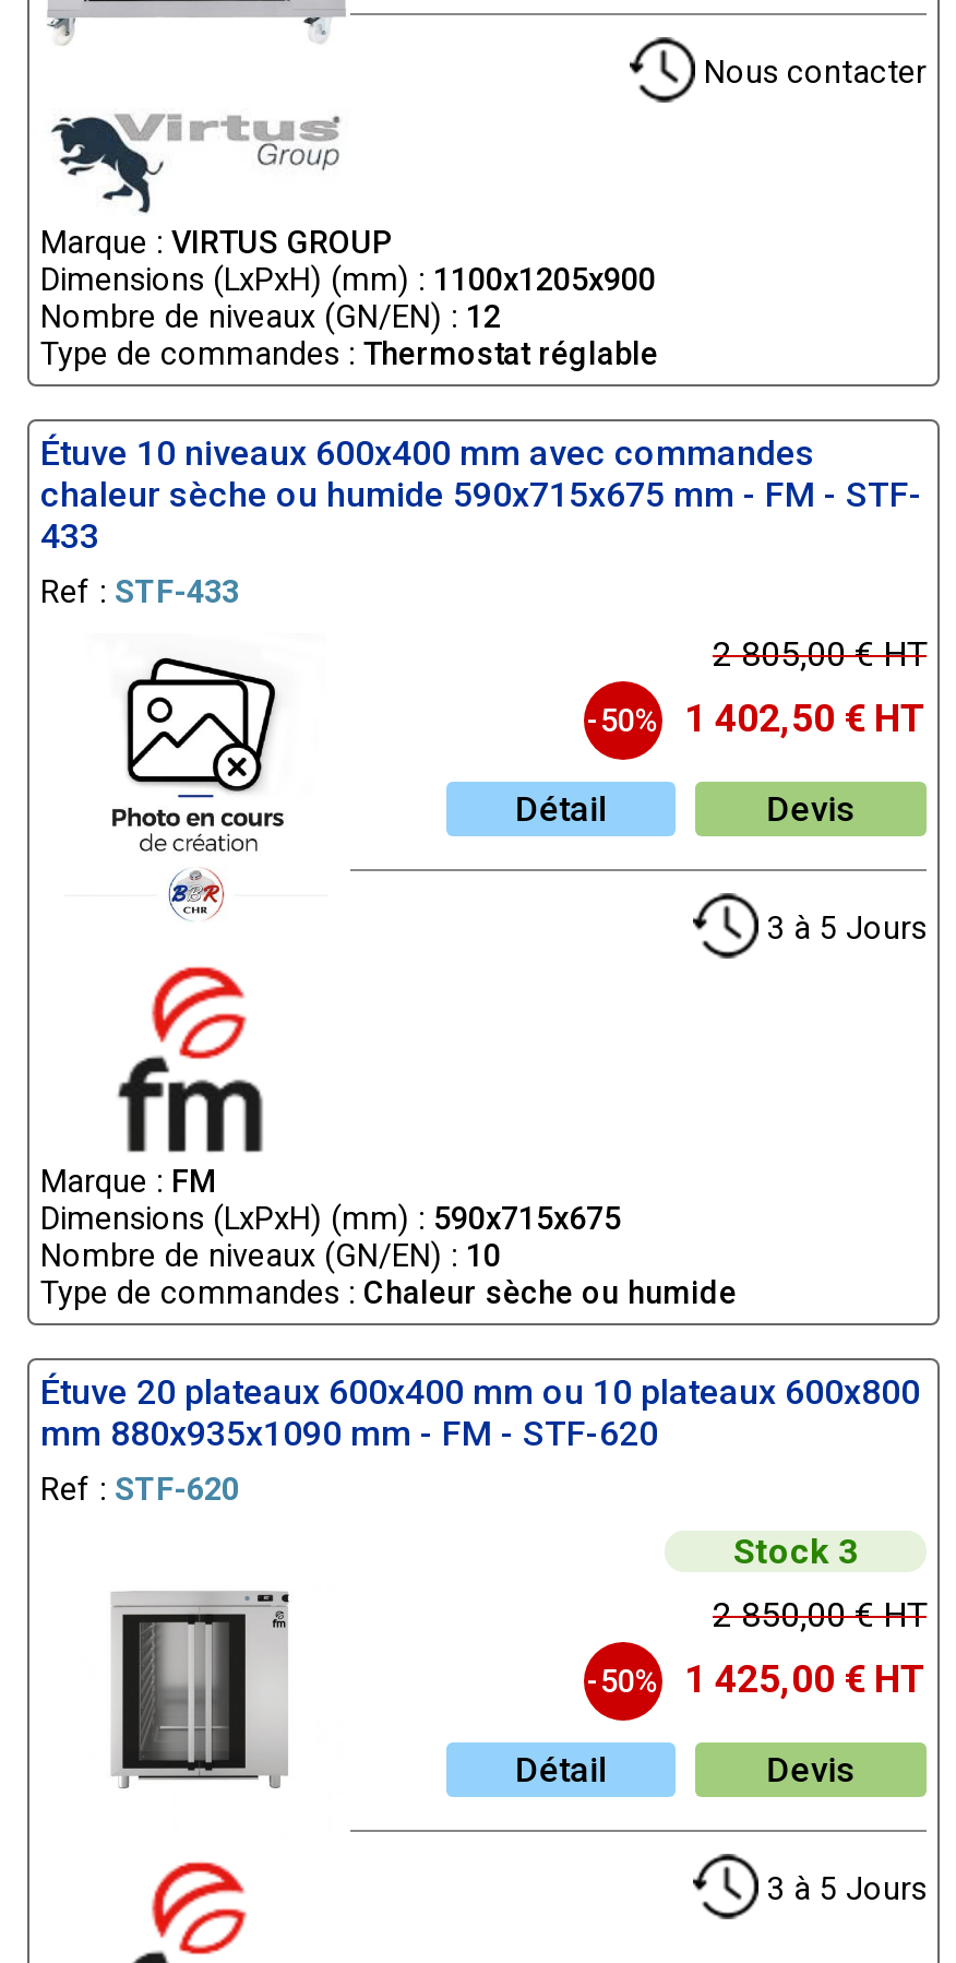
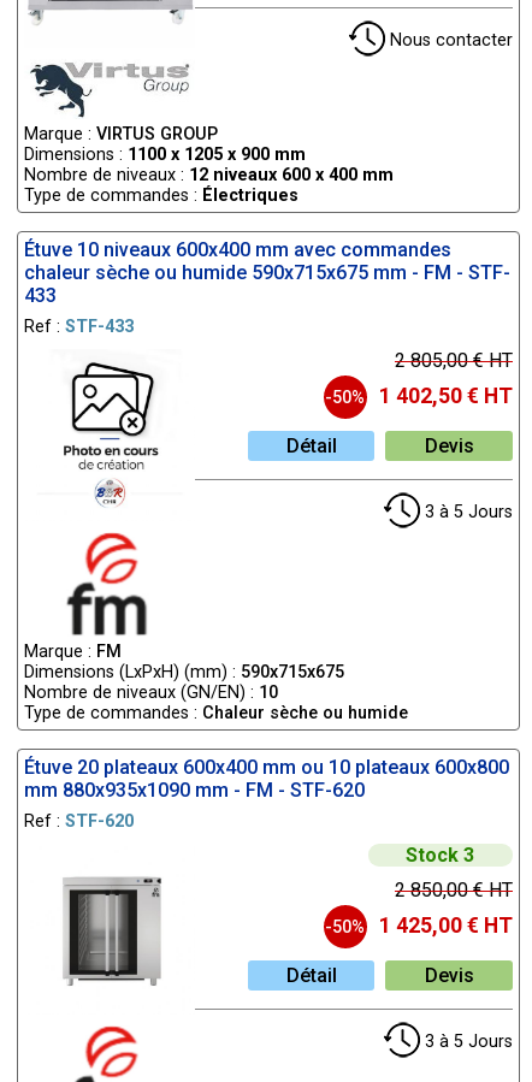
[40,263,658,374] Dimensions (LxPxH) (mm) : 1100x1205x900 | Nombre de niveaux (GN/EN) : 12 | Type de commandes : Thermostat réglable -> [24,145,394,206] Dimensions : 1100 x 1205 x 900 mm | Nombre de niveaux : 12 niveaux 600 x 400 mm | Type de commandes : Électriques

